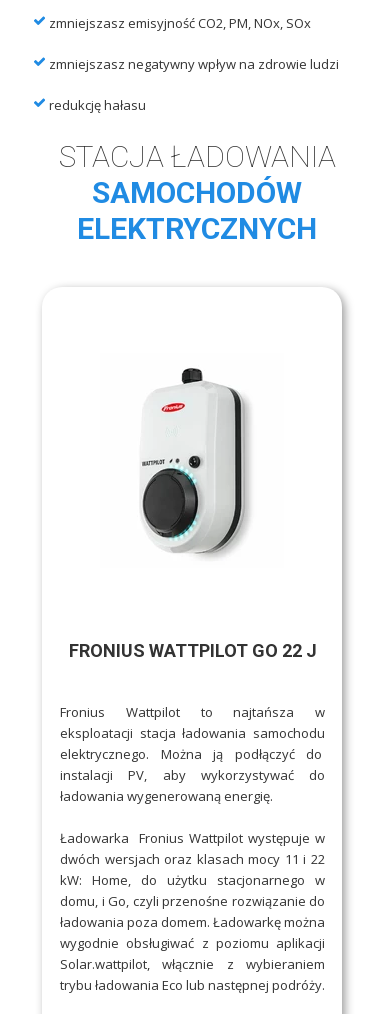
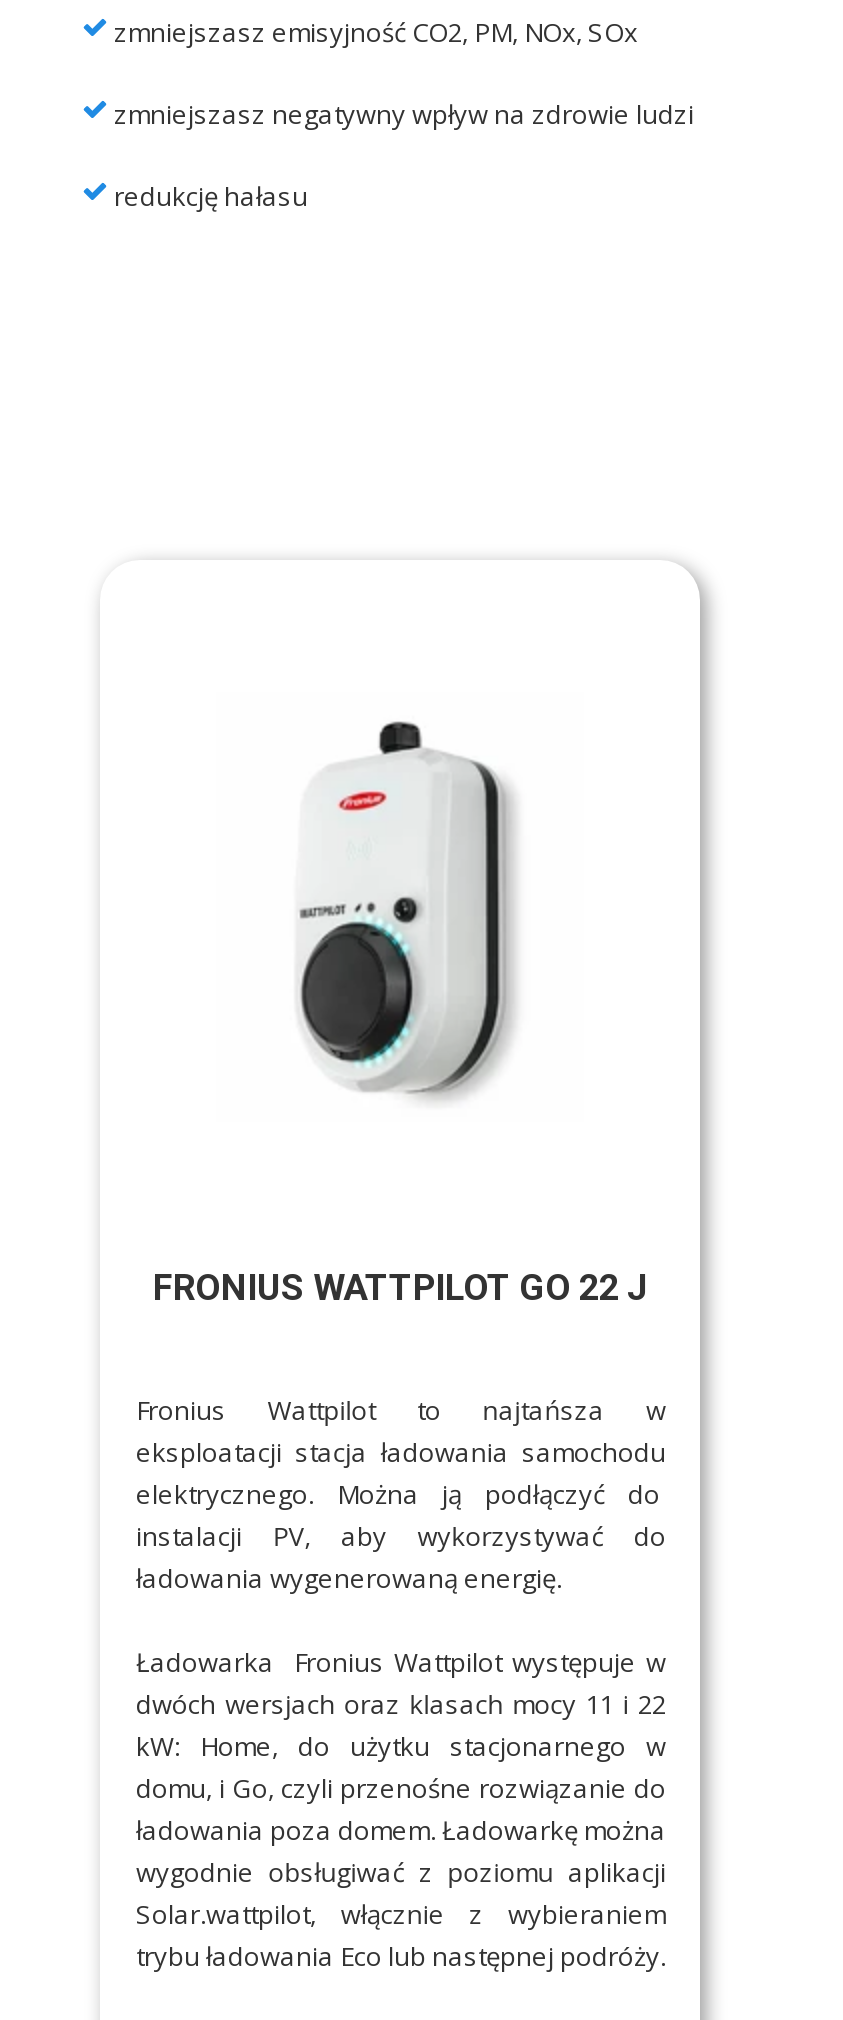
[58,139,335,246] STACJA ŁADOWANIA | SAMOCHODÓW | ELEKTRYCZNYCH -> none

